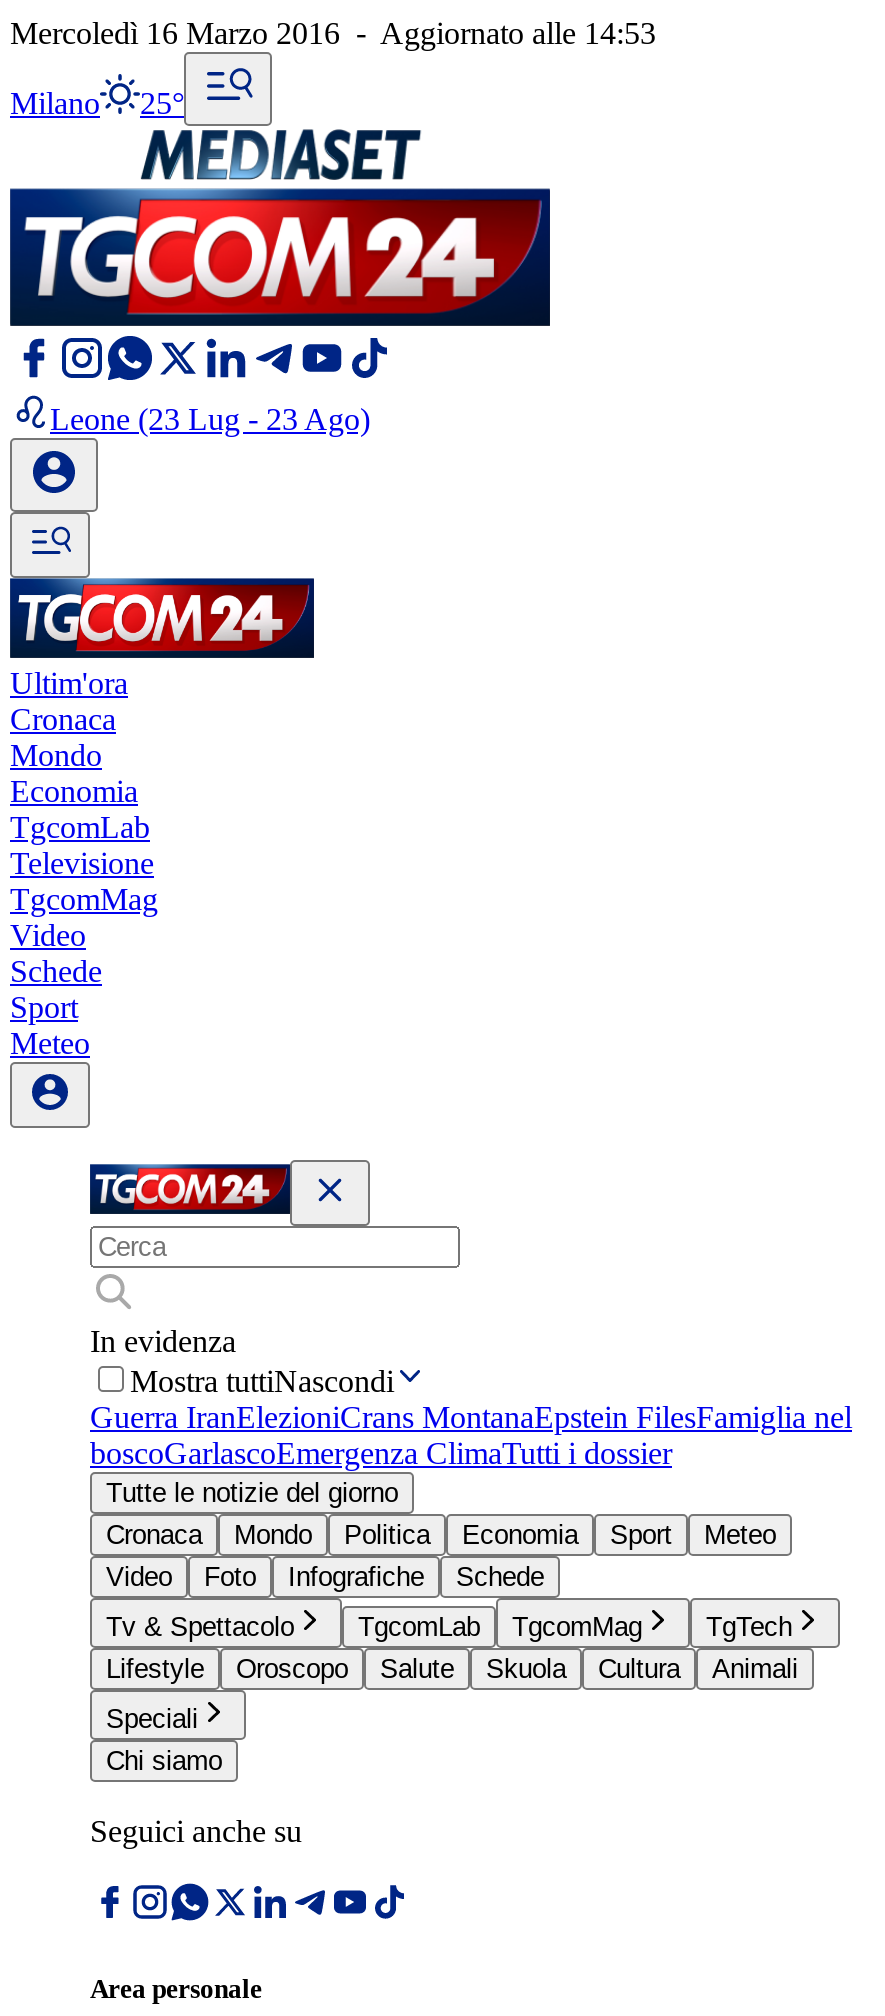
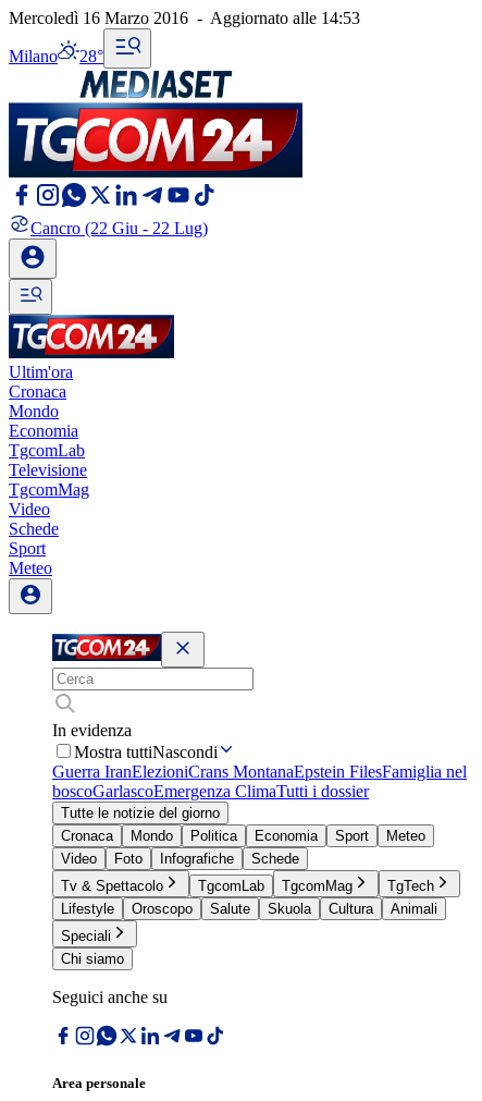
[10,86,184,120] Milano 25° -> [9,47,103,65] Milano 28°
[50,402,370,436] Leone (23 Lug - 23 Ago) -> [30,219,208,237] Cancro (22 Giu - 22 Lug)

